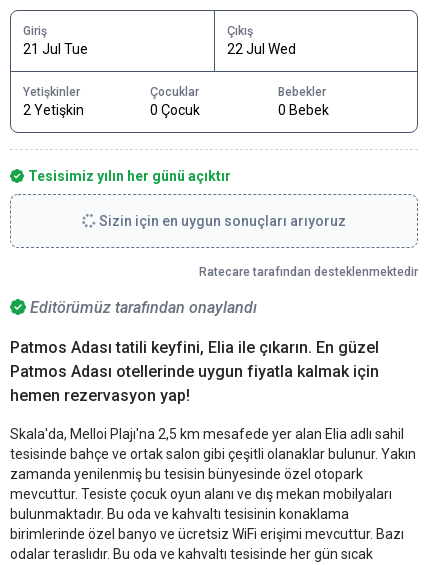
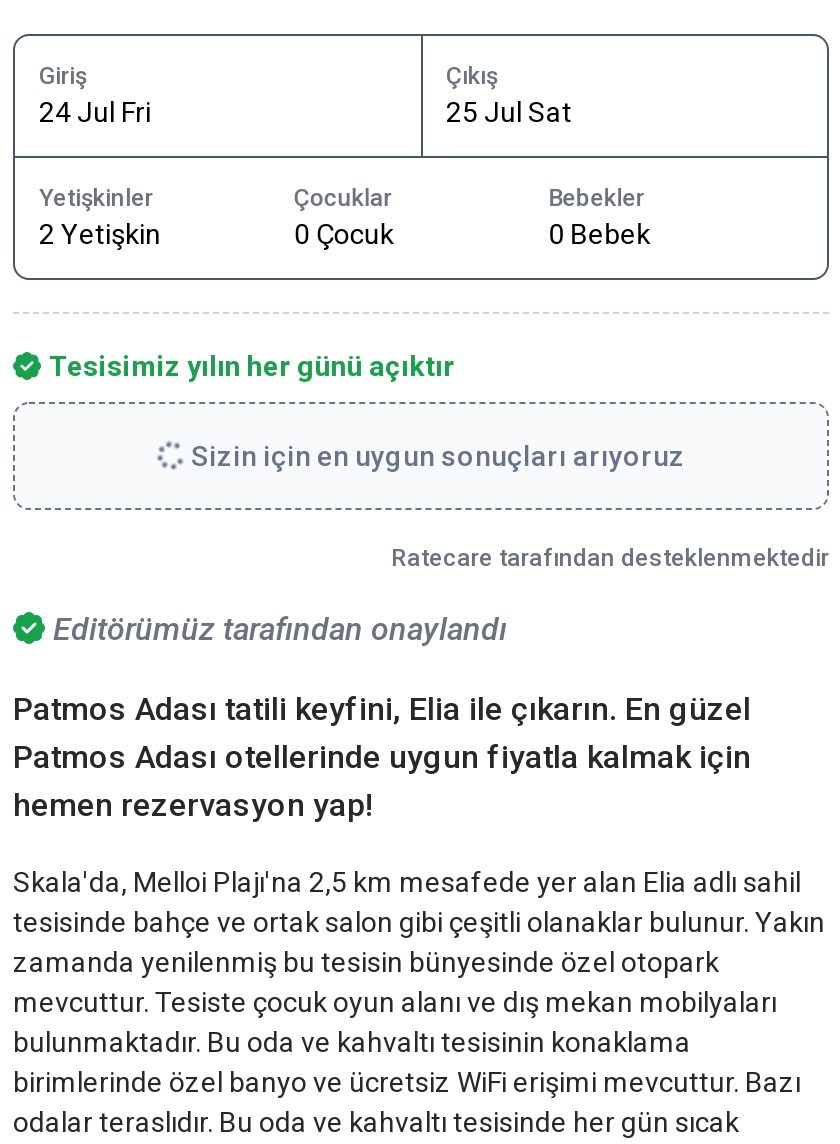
[23,41,88,57] 21 Jul Tue -> [39,96,151,128] 24 Jul Fri
[226,41,295,57] 22 Jul Wed -> [446,96,572,128] 25 Jul Sat

